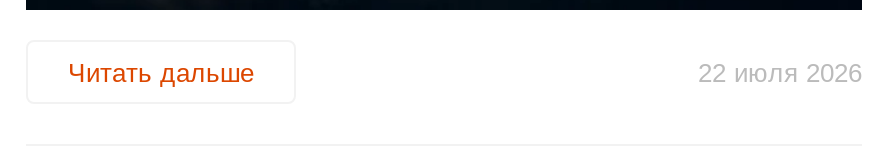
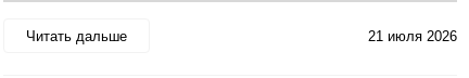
[698,58,862,88] 22 июля 2026 -> [368,28,457,44] 21 июля 2026

